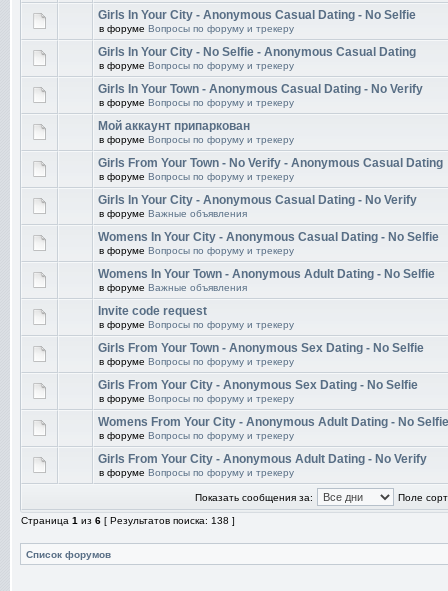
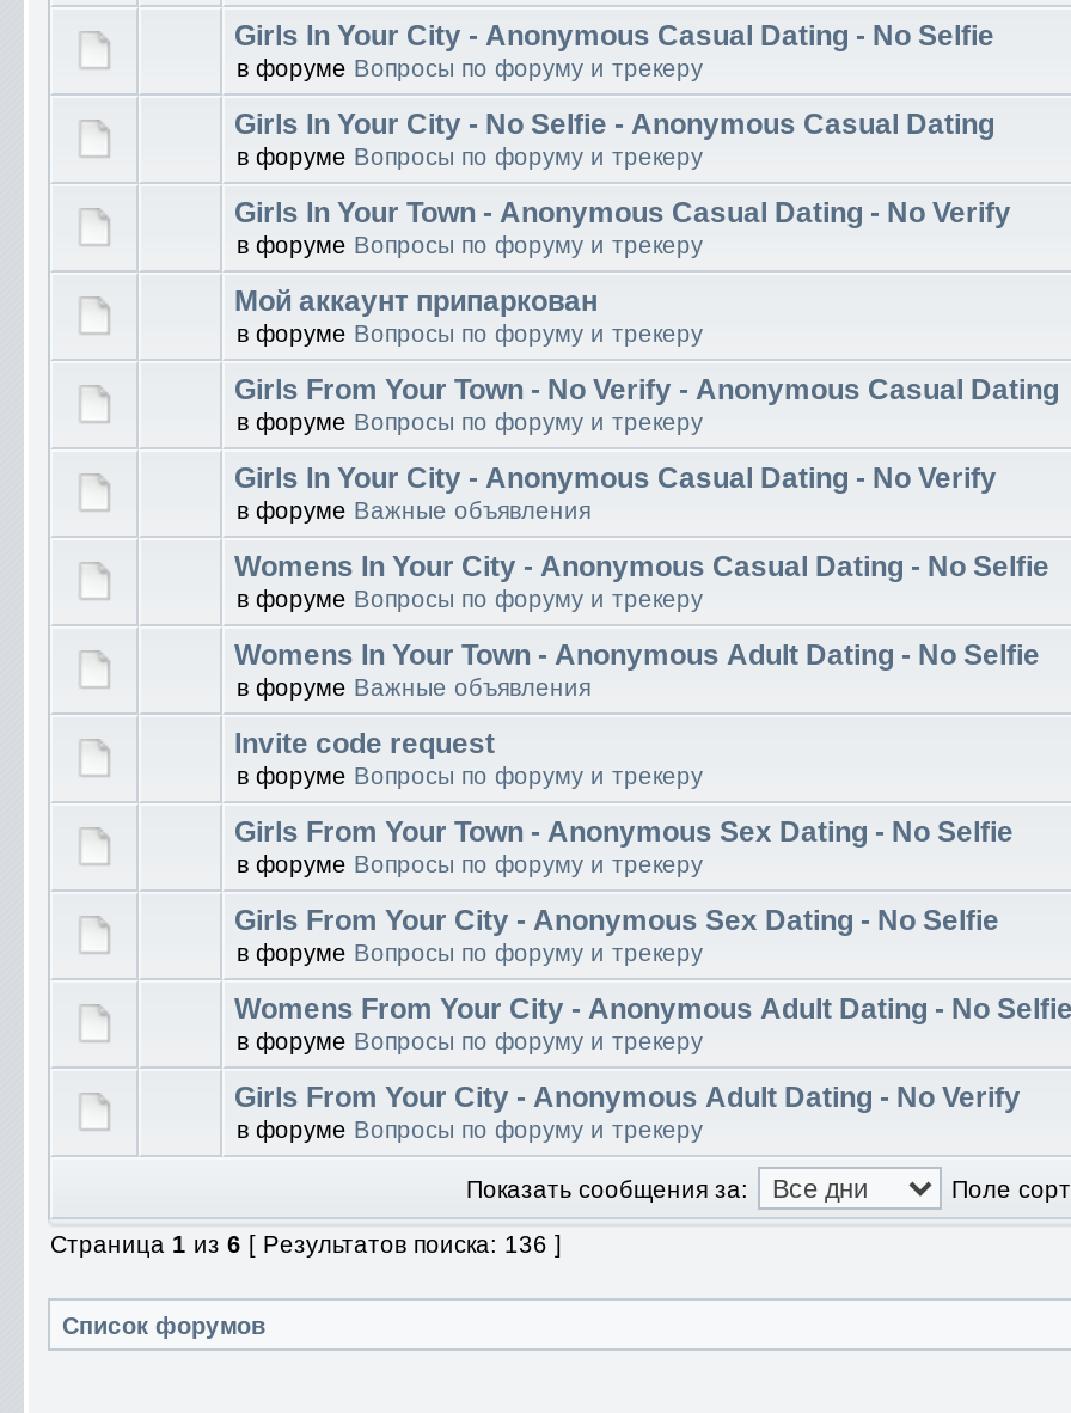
[21,515,235,526] Страница 1 из 6 [ Результатов поиска: 138 ] -> [50,1231,562,1258] Страница 1 из 6 [ Результатов поиска: 136 ]

